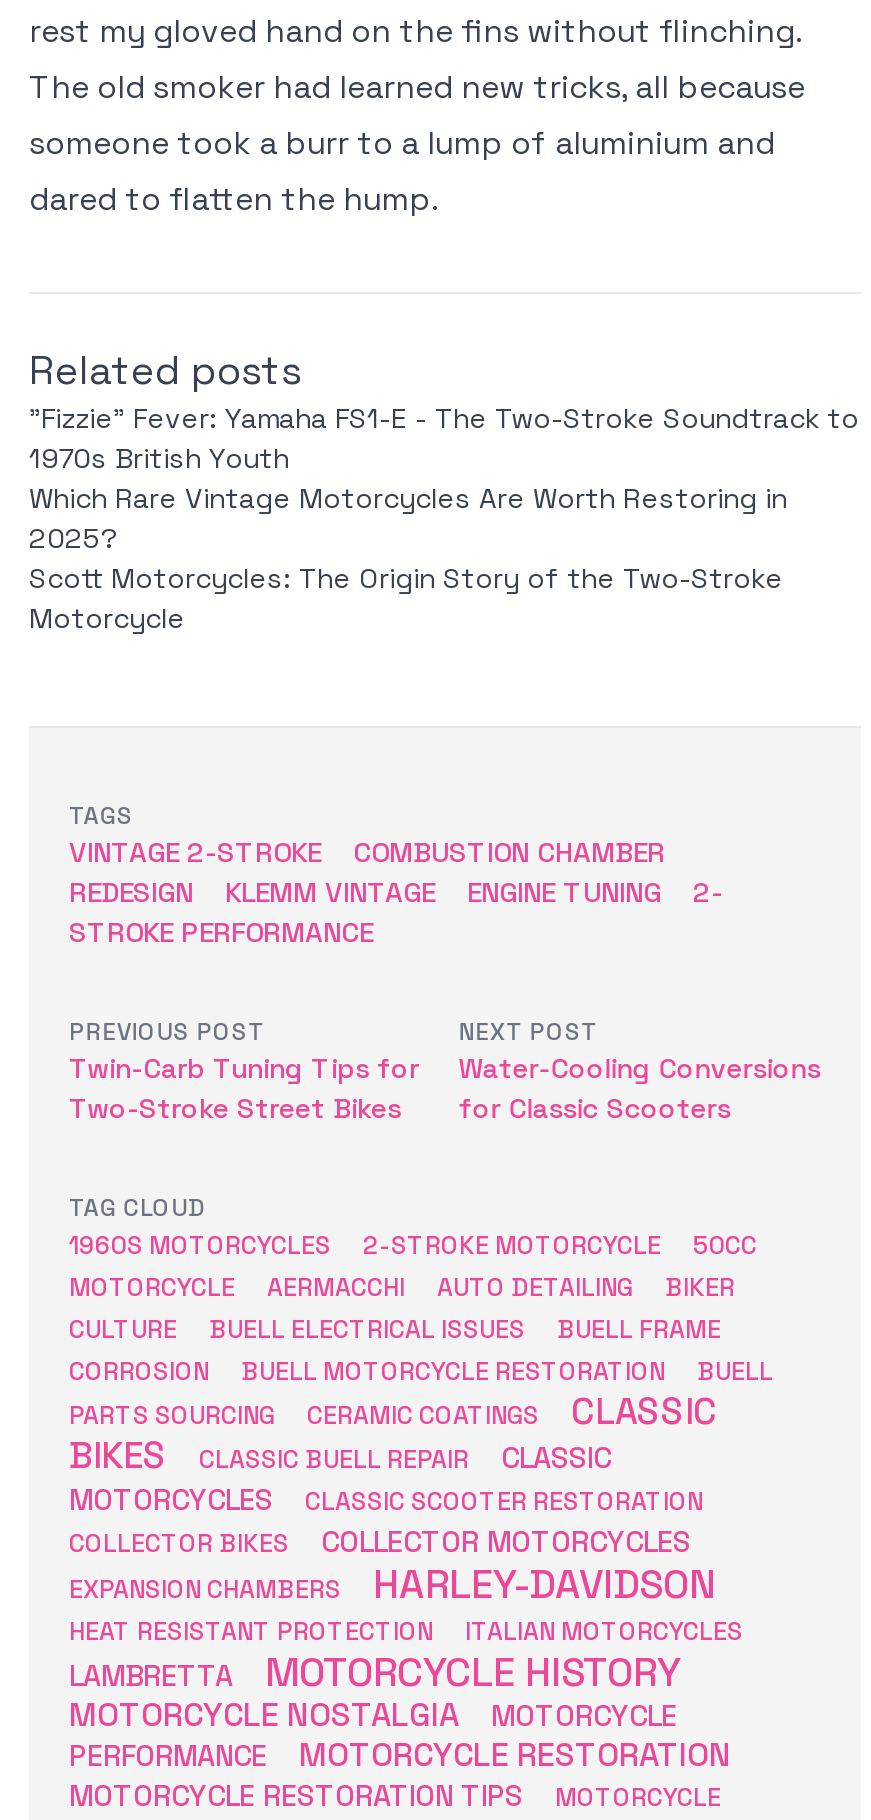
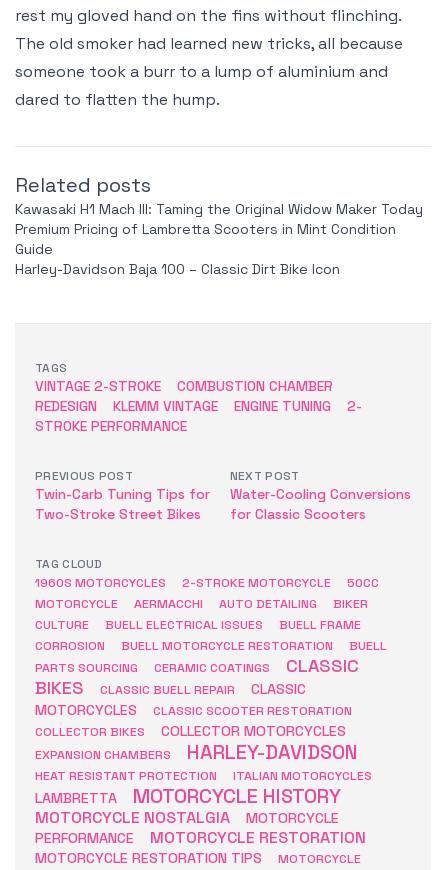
[29,399,859,635] "Fizzie" Fever: Yamaha FS1-E - The Two-Stroke Soundtrack to | 1970s British Youth | Which Rare Vintage Motorcycles Are Worth Restoring in | 2025? | Scott Motorcycles: The Origin Story of the Two-Stroke | Motorcycle -> [15,200,423,278] Kawasaki H1 Mach III: Taming the Original Widow Maker Today | Premium Pricing of Lambretta Scooters in Mint Condition | Guide | Harley-Davidson Baja 100 – Classic Dirt Bike Icon

